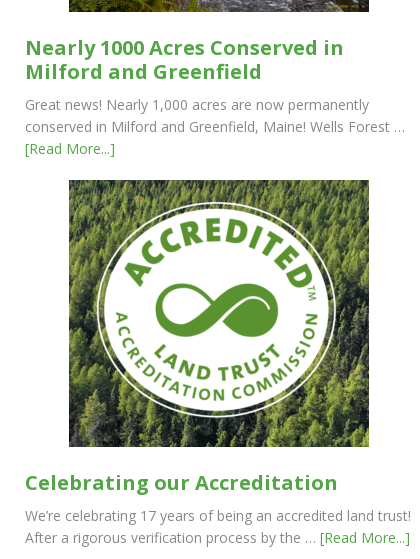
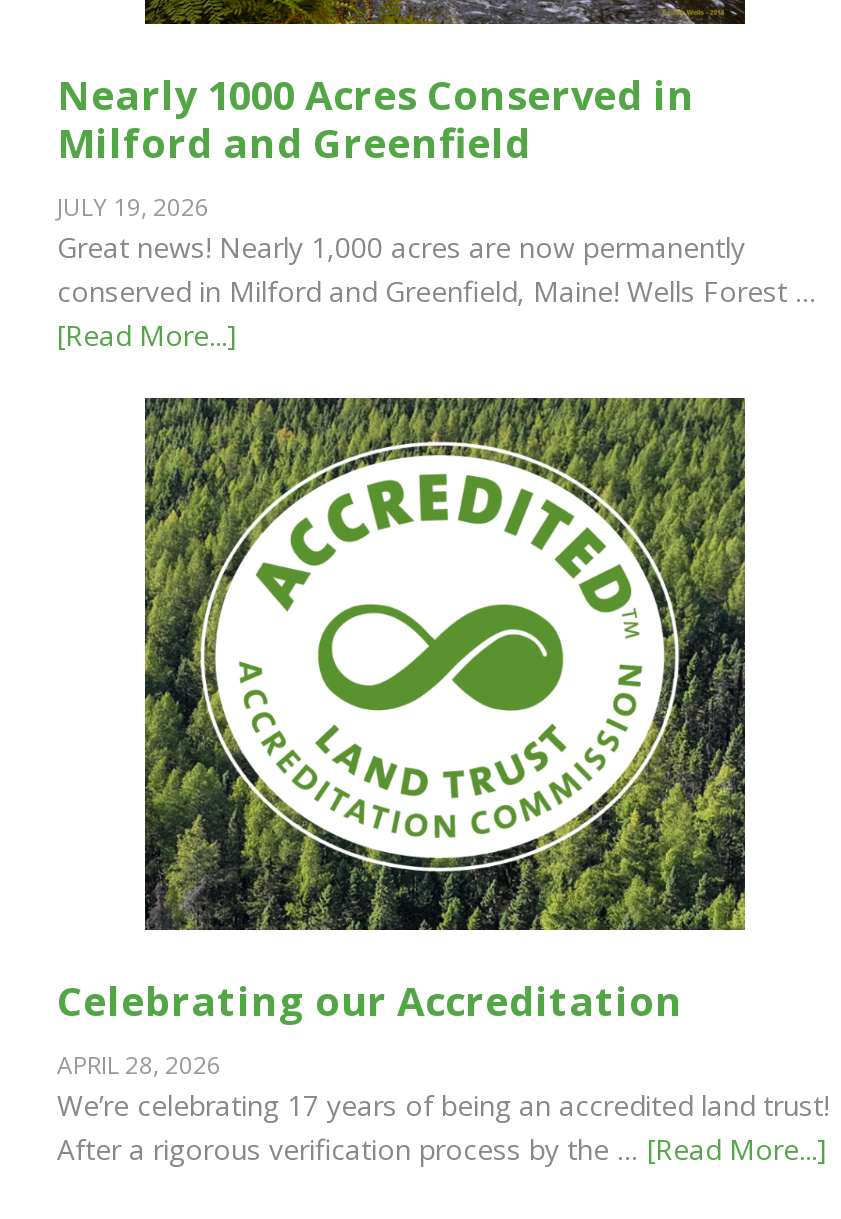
none -> [57,190,209,224] JULY 19, 2026
none -> [57,1049,221,1083] APRIL 28, 2026

